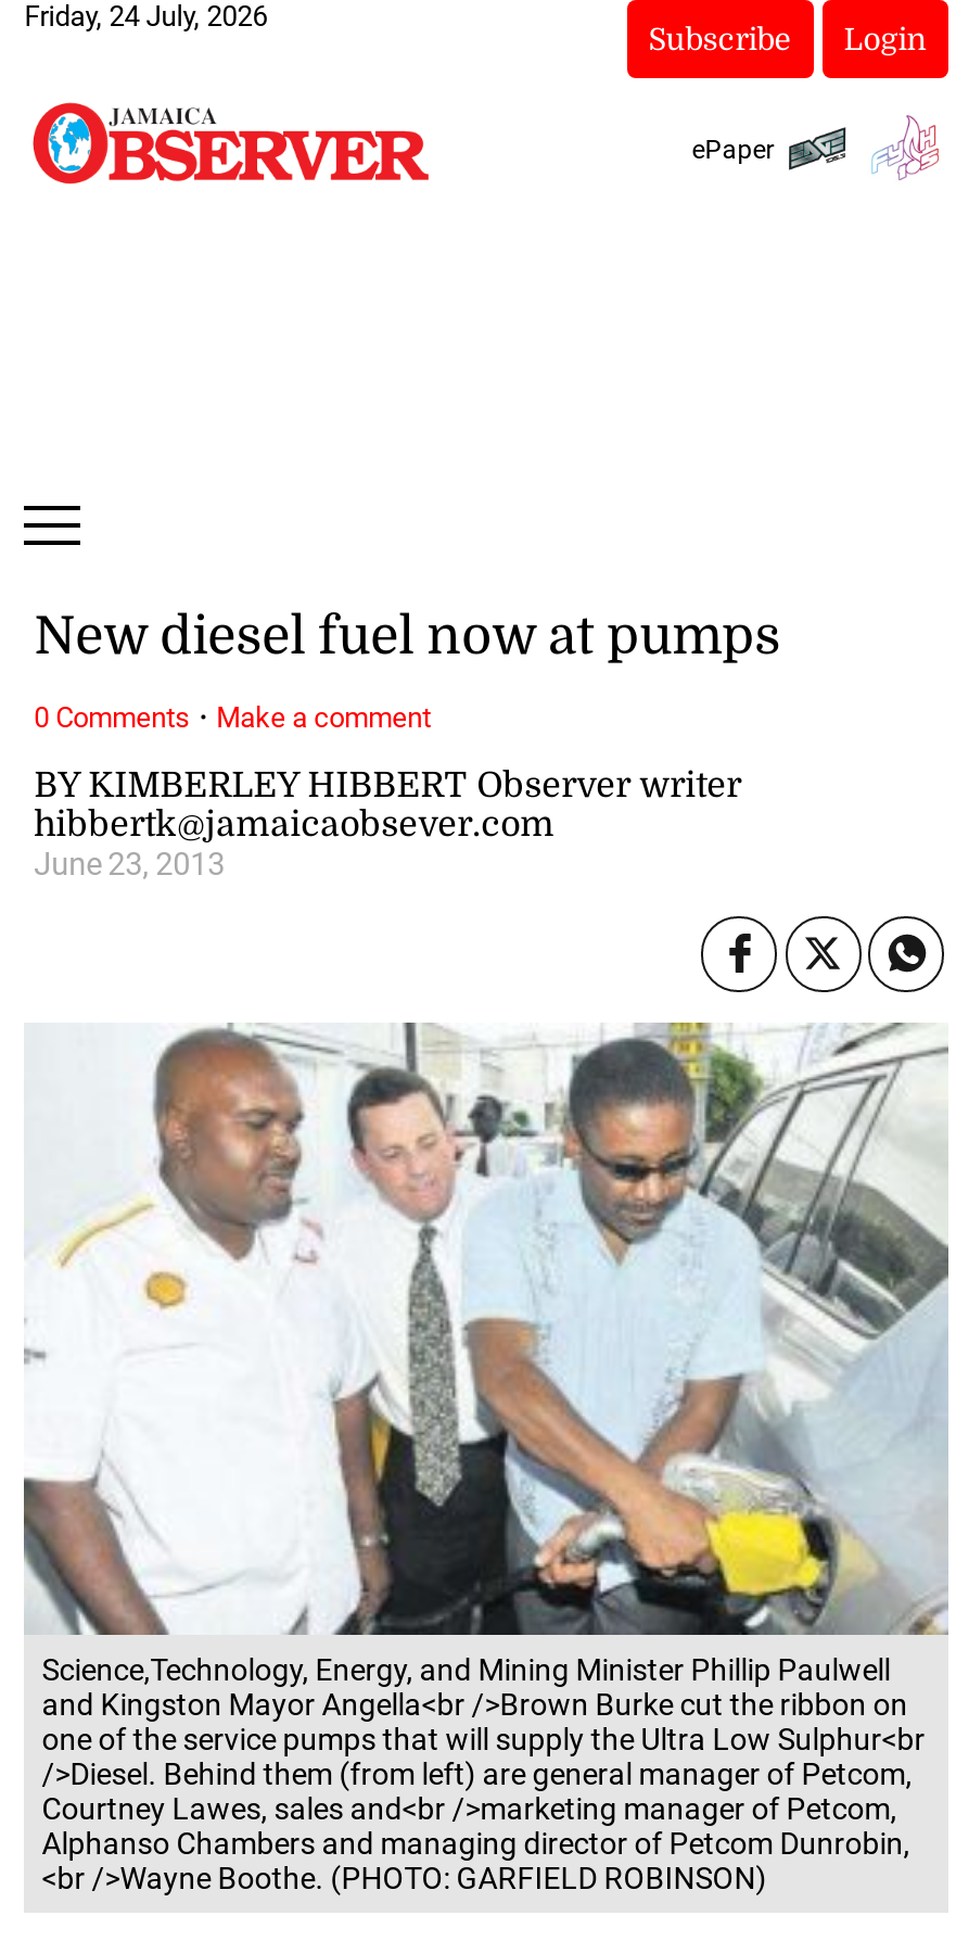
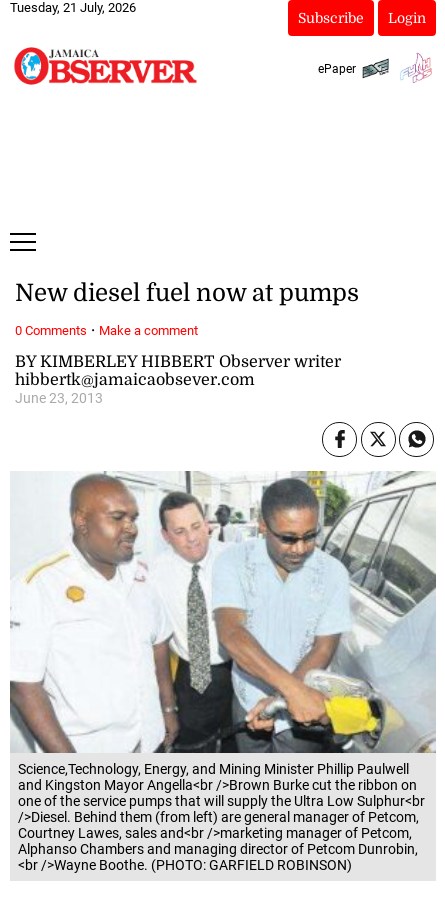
[24,0,267,33] Friday, 24 July, 2026 -> [10,0,136,15] Tuesday, 21 July, 2026

